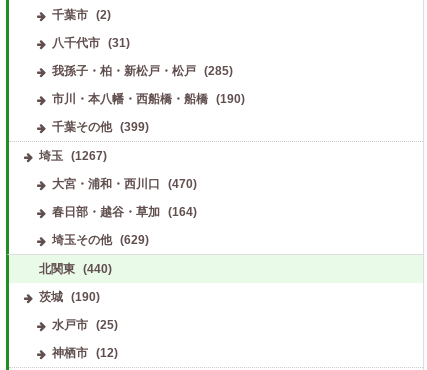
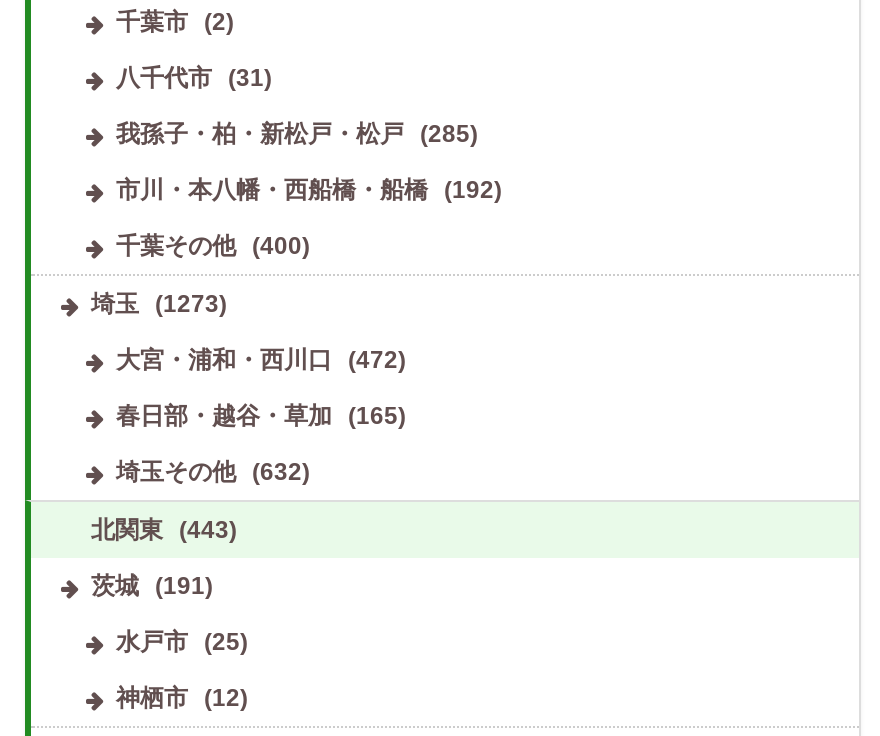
[51,92,244,106] 市川・本八幡・西船橋・船橋 (190) -> [116,177,502,205] 市川・本八幡・西船橋・船橋 (192)
[51,120,148,134] 千葉その他 (399) -> [116,233,310,261] 千葉その他 (400)
[39,149,107,163] 埼玉 (1267) -> [91,291,227,319] 埼玉 (1273)
[51,177,196,191] 大宮・浦和・西川口 (470) -> [116,347,406,375] 大宮・浦和・西川口 (472)
[51,205,196,219] 春日部・越谷・草加 (164) -> [116,403,406,431] 春日部・越谷・草加 (165)
[51,233,148,247] 埼玉その他 (629) -> [116,459,310,487] 埼玉その他 (632)
[39,262,112,276] 北関東 (440) -> [91,517,237,545] 北関東 (443)
[39,290,100,304] 茨城 (190) -> [91,573,213,601] 茨城 (191)

